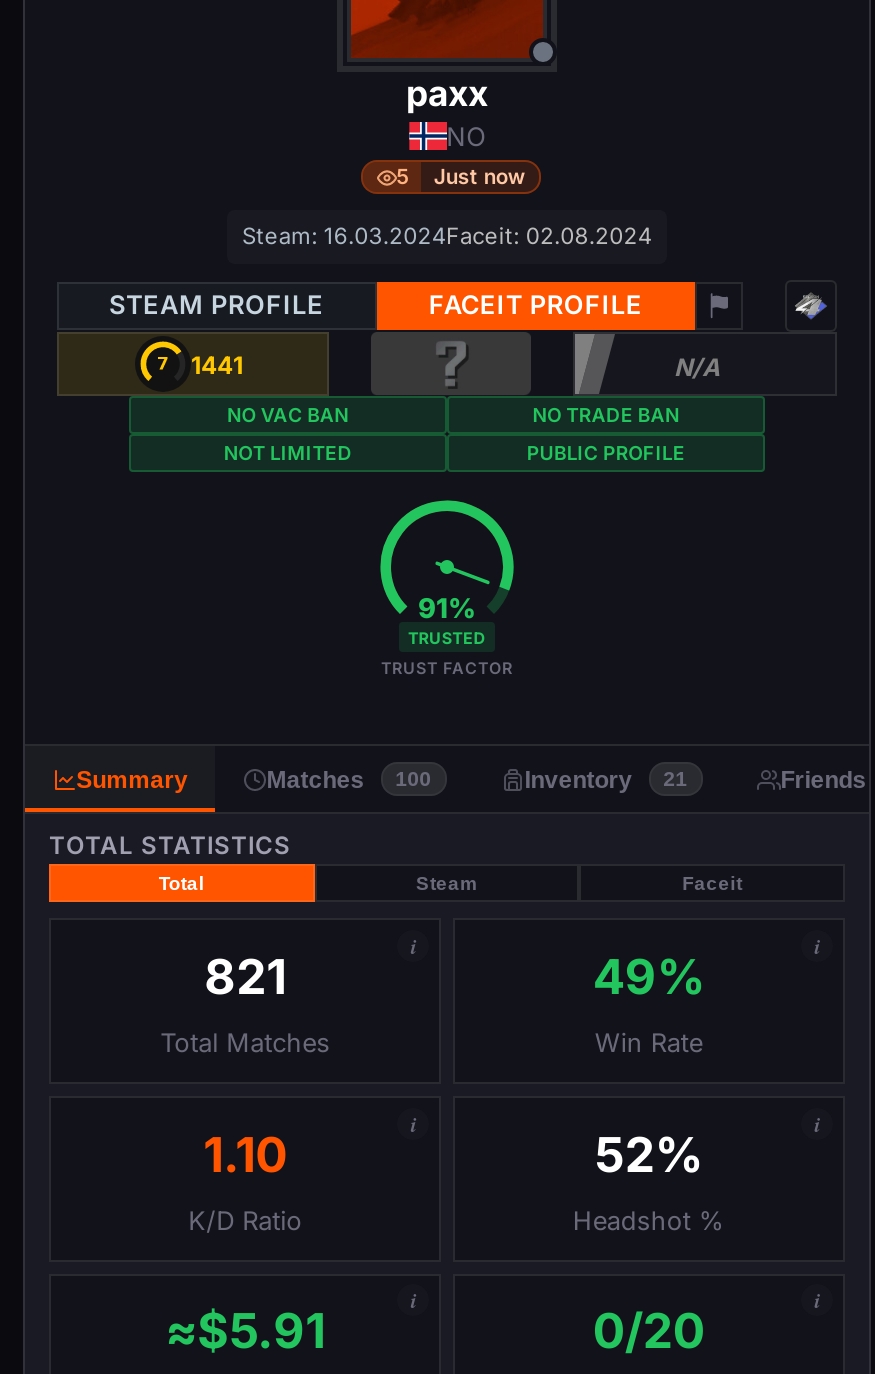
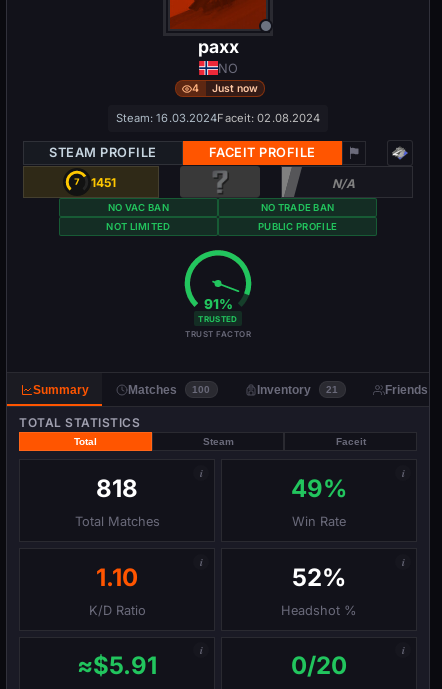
[396,163,526,189] 5 Just now -> [192,82,258,95] 4 Just now
[191,349,243,379] 1441 -> [90,175,115,190] 1451
[204,947,286,1005] 821 -> [96,474,138,503] 818

